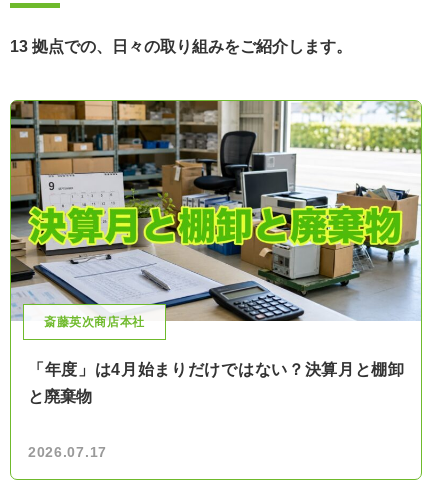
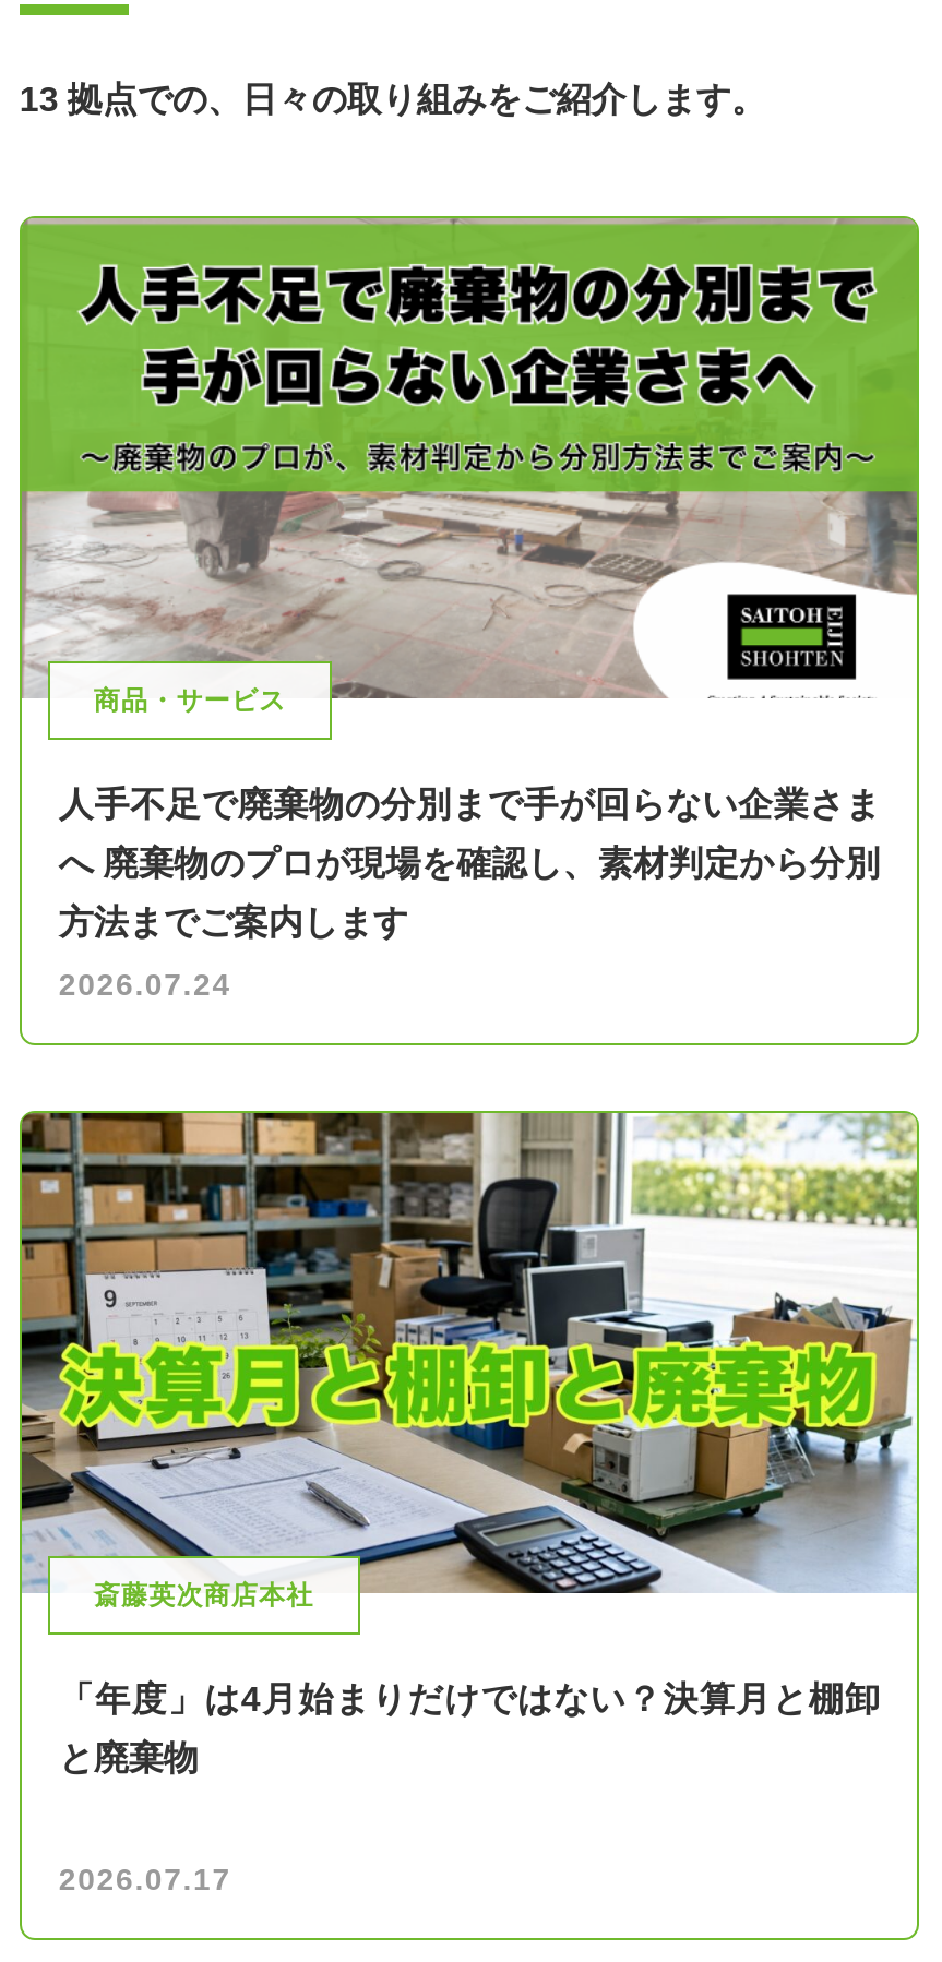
none -> [20,216,919,1002] [image] | 商品・サービス | 人手不足で廃棄物の分別まで手が回らない企業さま | へ 廃棄物のプロが現場を確認し、素材判定から分別 | 方法までご案内します | 2026.07.24

